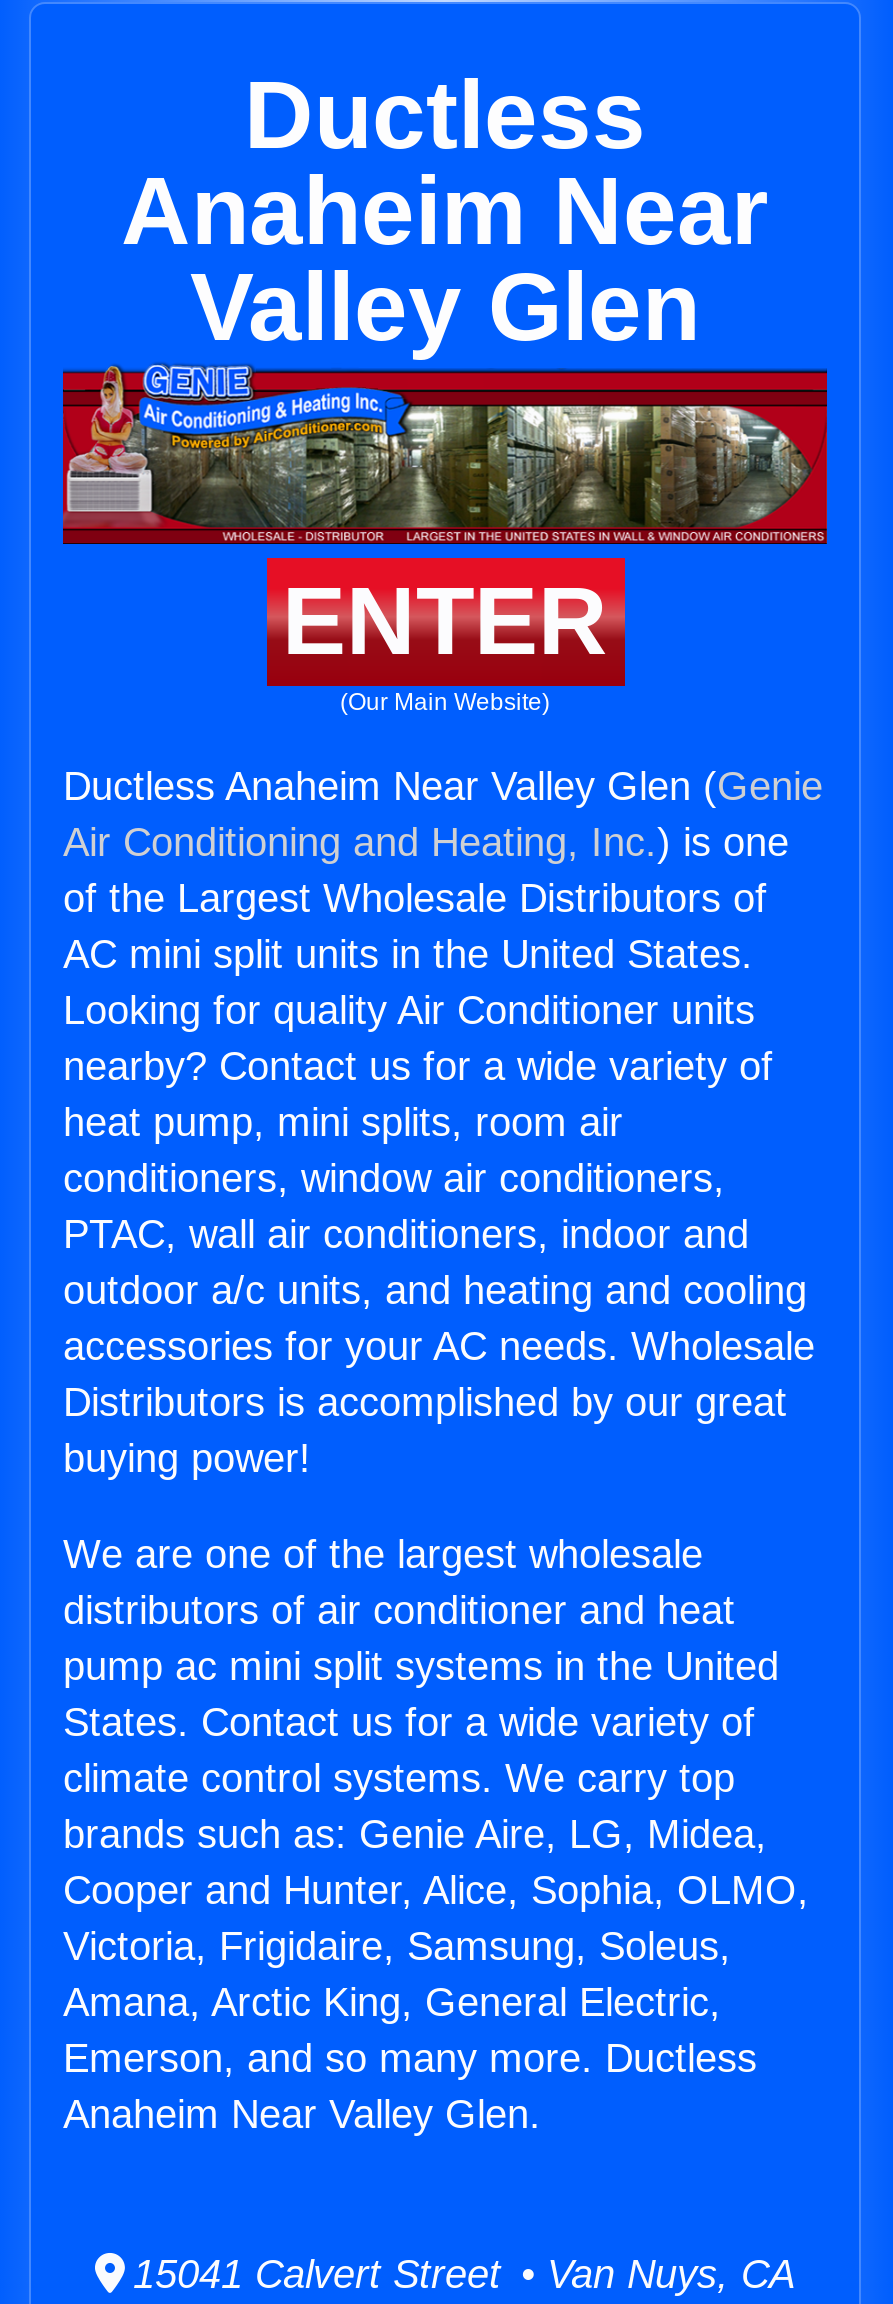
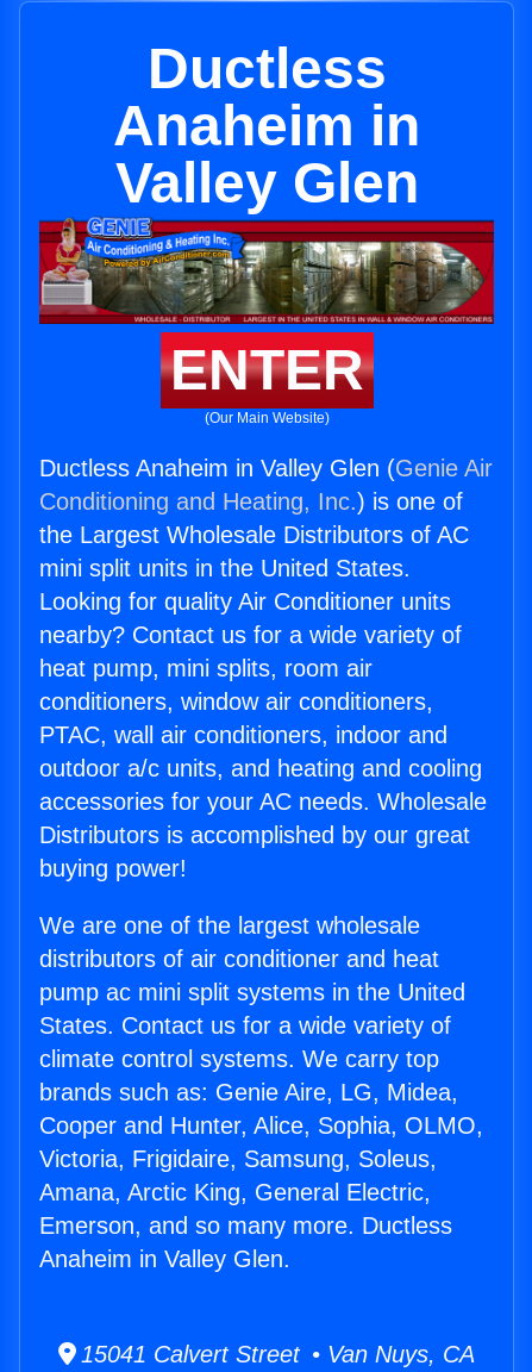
[121,158,769,264] Anaheim Near -> [113,94,420,157] Anaheim in
[63,764,823,976] Ductless Anaheim Near Valley Glen (Genie | Air Conditioning and Heating, Inc.) is one | of the Largest Wholesale Distributors of | AC mini split units in the United States. -> [39,455,493,581] Ductless Anaheim in Valley Glen (Genie Air | Conditioning and Heating, Inc.) is one of | the Largest Wholesale Distributors of AC | mini split units in the United States.
[63,2092,541,2136] Anaheim Near Valley Glen. -> [39,1246,290,1272] Anaheim in Valley Glen.

